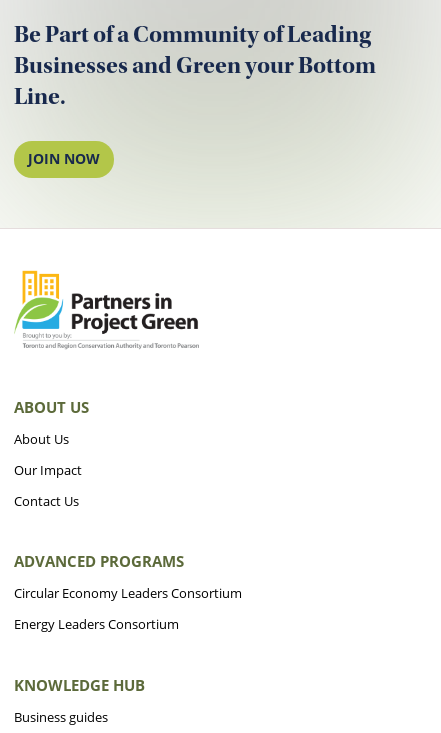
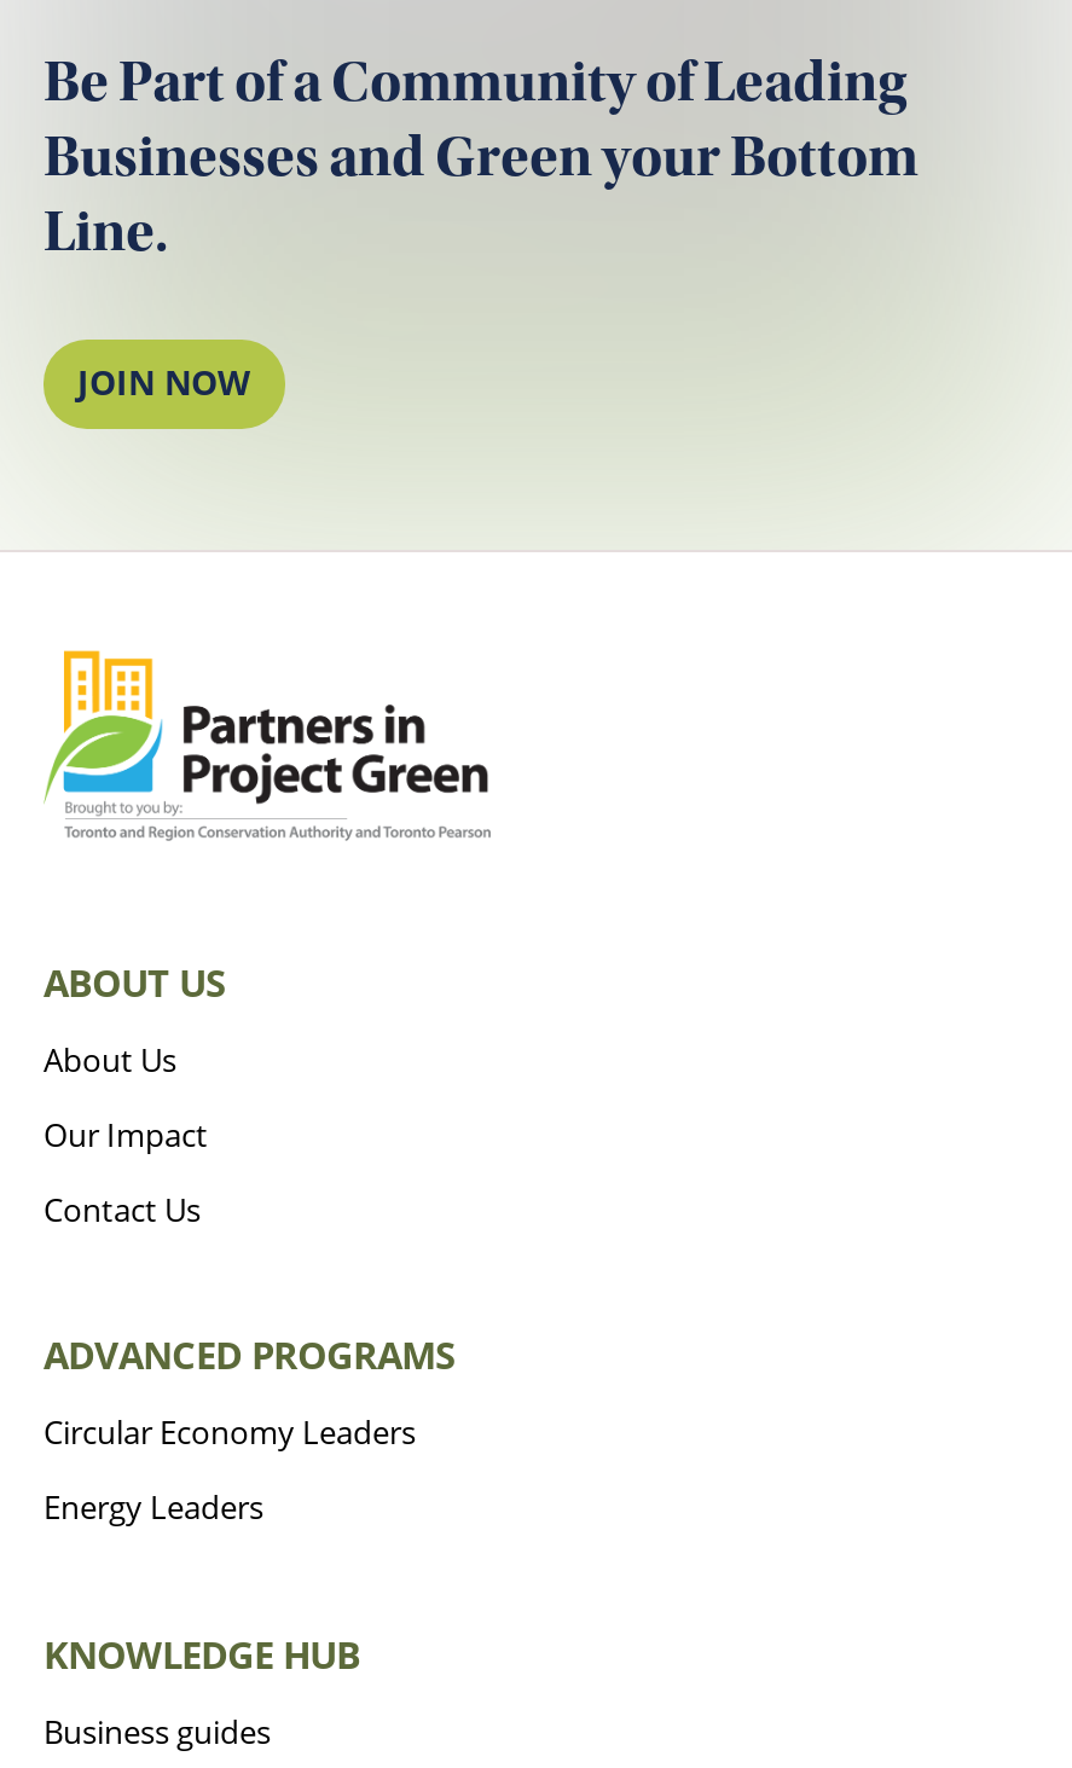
[14,584,242,602] Circular Economy Leaders Consortium -> [44,1411,416,1454] Circular Economy Leaders
[14,615,179,633] Energy Leaders Consortium -> [44,1486,263,1529] Energy Leaders

